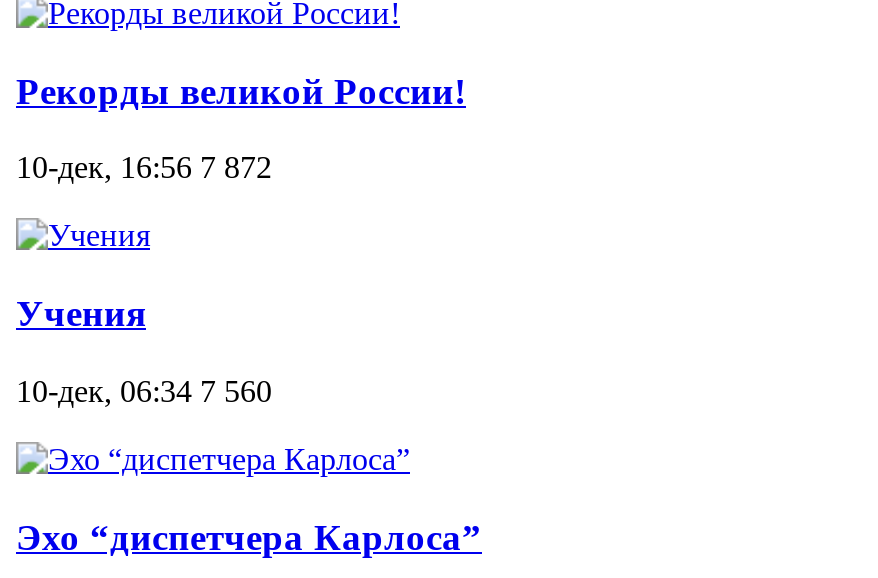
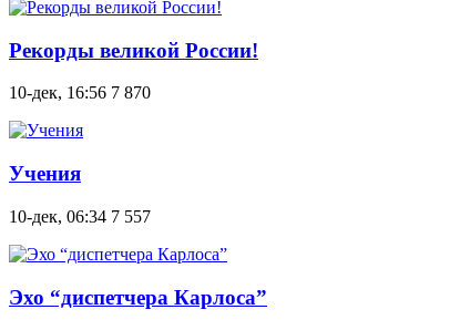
[16,151,272,185] 10-дек, 16:56 7 872 -> [9,83,151,102] 10-дек, 16:56 7 870
[16,374,272,408] 10-дек, 06:34 7 560 -> [9,207,151,226] 10-дек, 06:34 7 557

